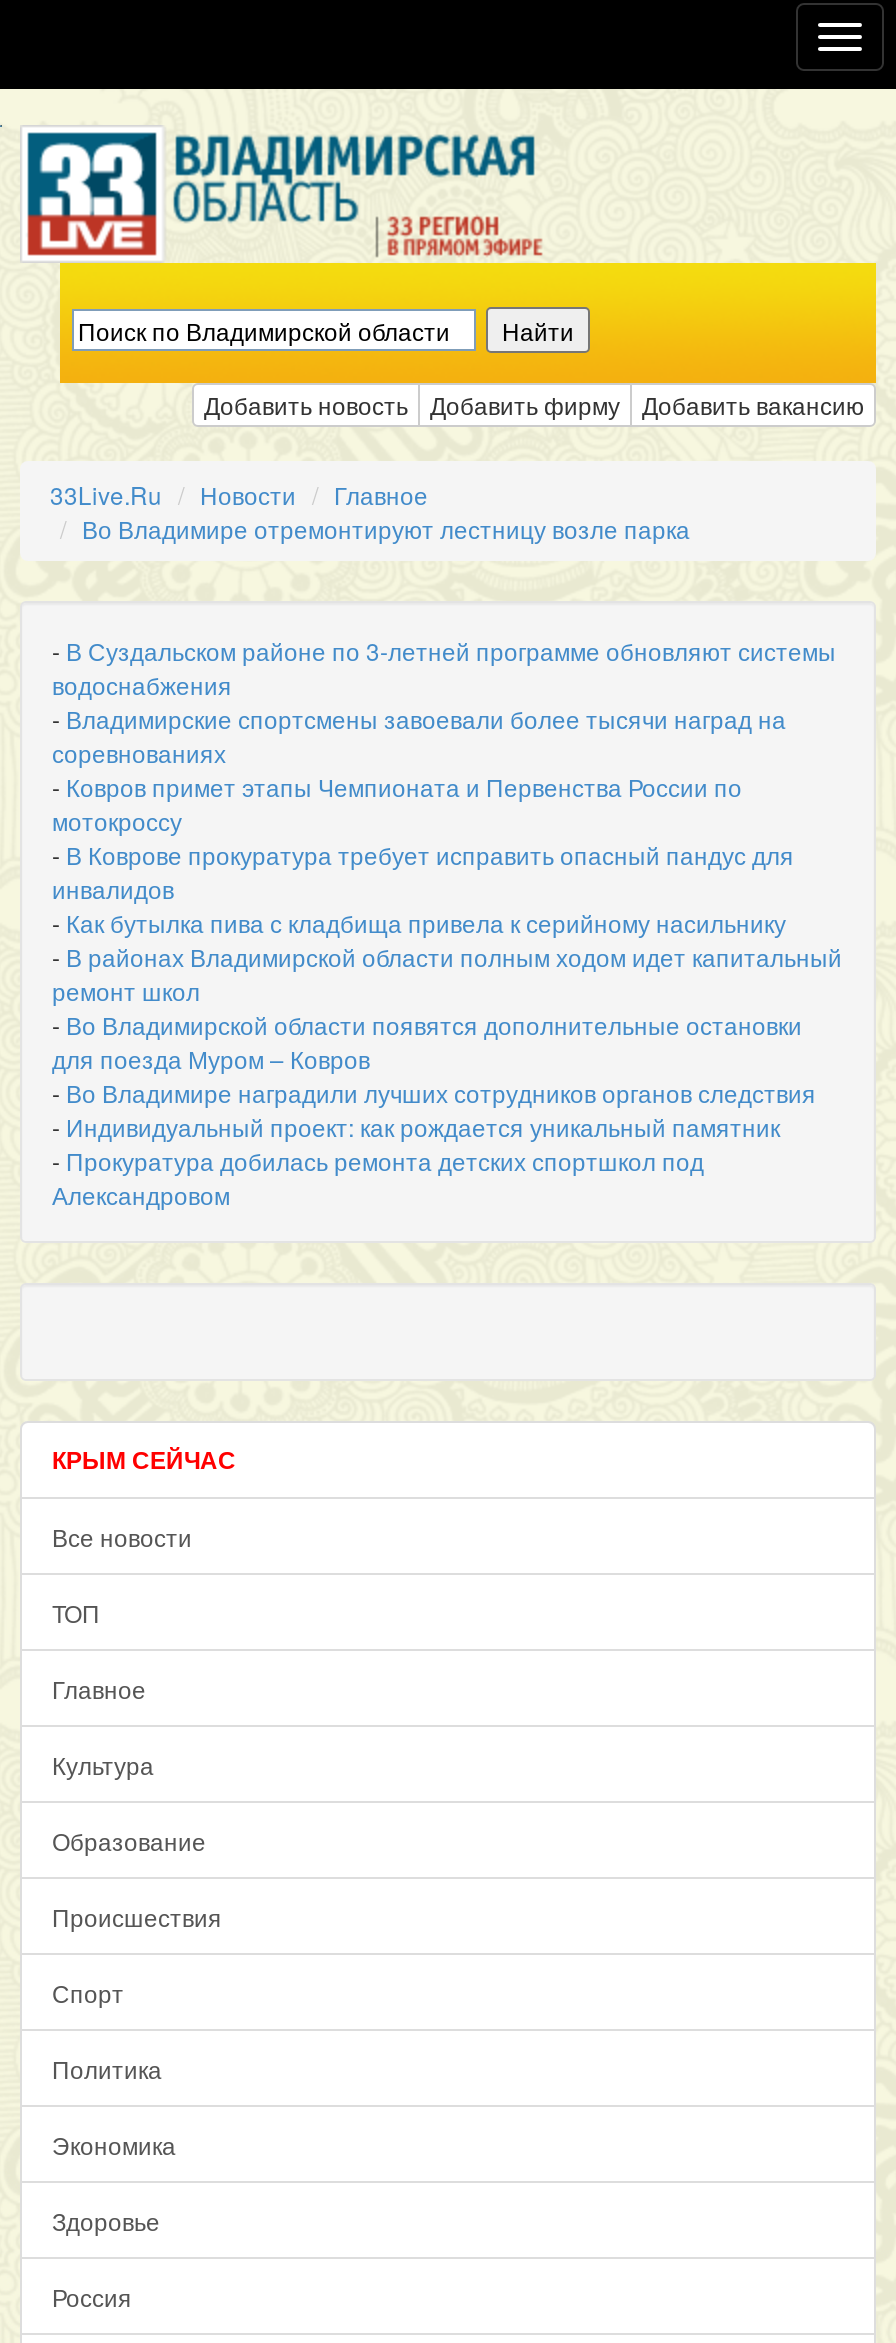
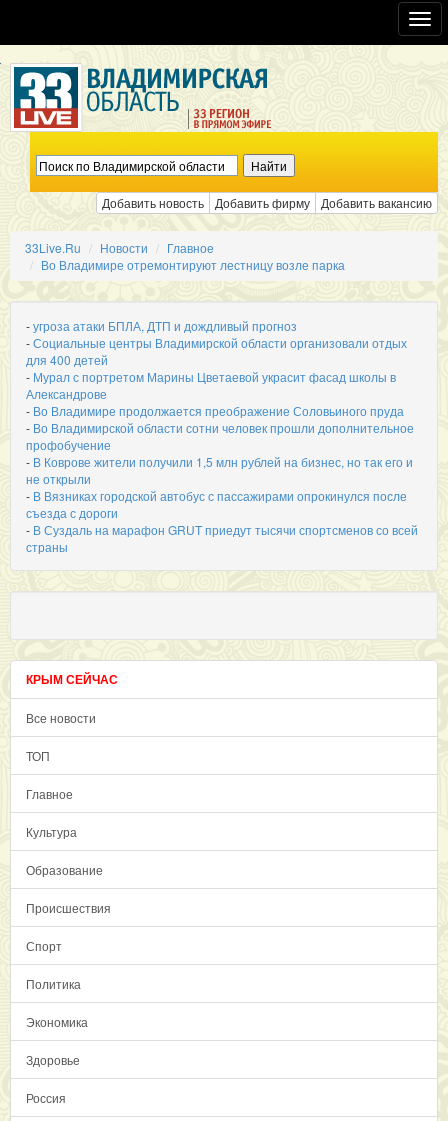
[52,633,842,1211] - В Суздальском районе по 3-летней программе обновляют системы | водоснабжения | - Владимирские спортсмены завоевали более тысячи наград на | соревнованиях | - Ковров примет этапы Чемпионата и Первенства России по | мотокроссу | - В Коврове прокуратура требует исправить опасный пандус для | инвалидов | - Как бутылка пива с кладбища привела к серийному насильнику | - В районах Владимирской области полным ходом идет капитальный | ремонт школ | - Во Владимирской области появятся дополнительные остановки | для поезда Муром – Ковров | -Во Владимире наградили лучших сотрудников органов следствия | - Индивидуальный проект: как рождается уникальный памятник | - Прокуратура добилась ремонта детских спортшкол под | Александровом -> [26,317,418,555] - угроза атаки БПЛА, ДТП и дождливый прогноз | - Социальные центры Владимирской области организовали отдых | для 400 детей | - Мурал с портретом Марины Цветаевой украсит фасад школы в | Александрове | - Во Владимире продолжается преображение Соловьиного пруда | - Во Владимирской области сотни человек прошли дополнительное | профобучение | - В Коврове жители получили 1,5 млн рублей на бизнес, но так его и | не открыли | - В Вязниках городской автобус с пассажирами опрокинулся после | съезда с дороги | - В Суздаль на марафон GRUT приедут тысячи спортсменов со всей | страны

